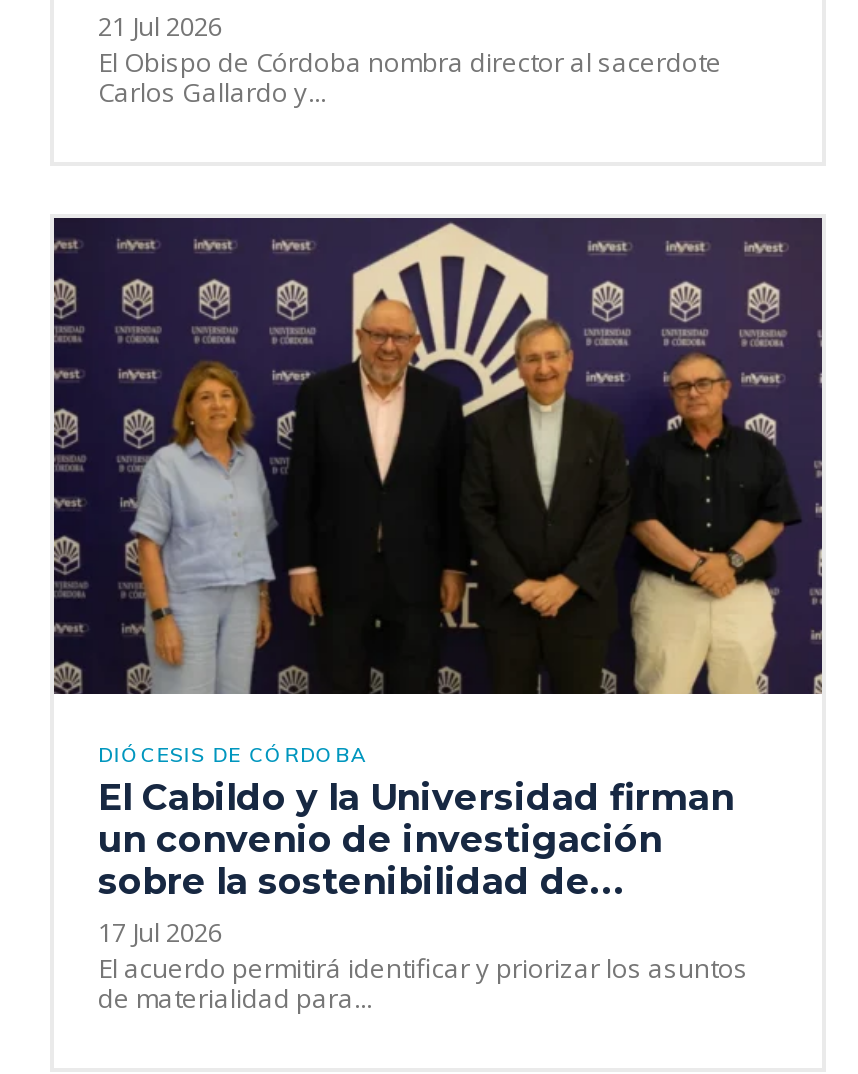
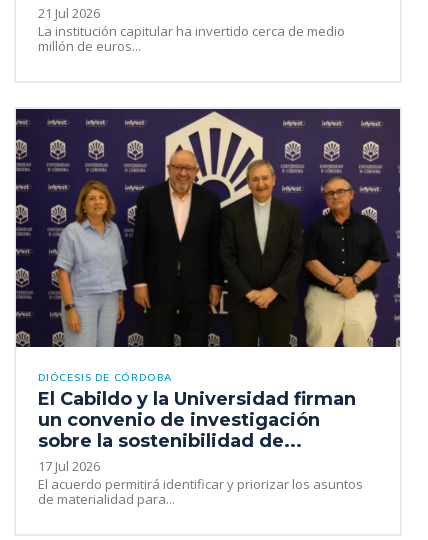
[98,44,722,110] El Obispo de Córdoba nombra director al sacerdote | Carlos Gallardo y... -> [38,22,345,55] La institución capitular ha invertido cerca de medio | millón de euros...

